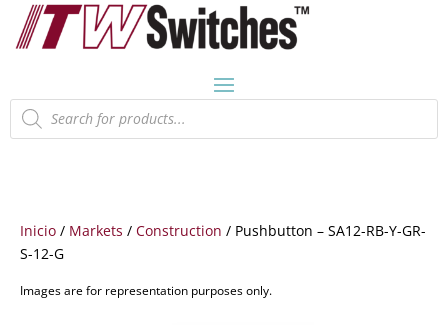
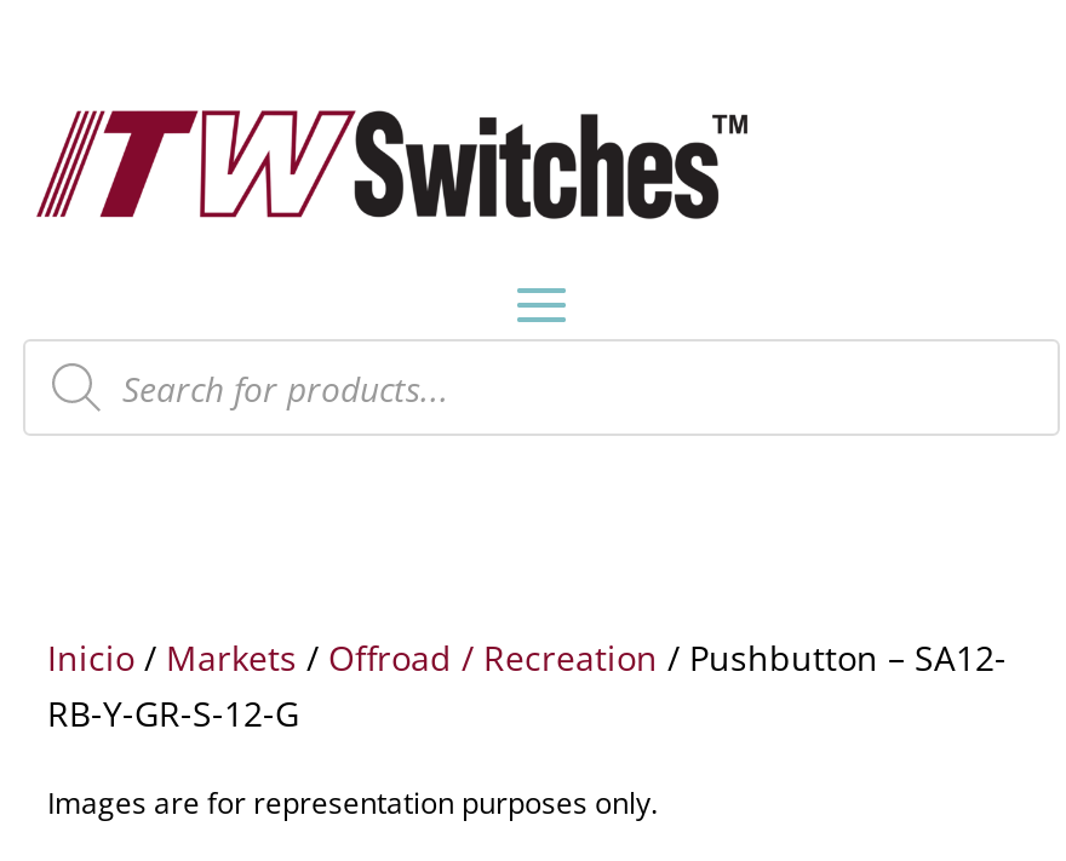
[20,221,426,263] Inicio / Markets / Construction / Pushbutton – SA12-RB-Y-GR- | S-12-G -> [47,635,1007,737] Inicio / Markets / Offroad / Recreation / Pushbutton – SA12- | RB-Y-GR-S-12-G

